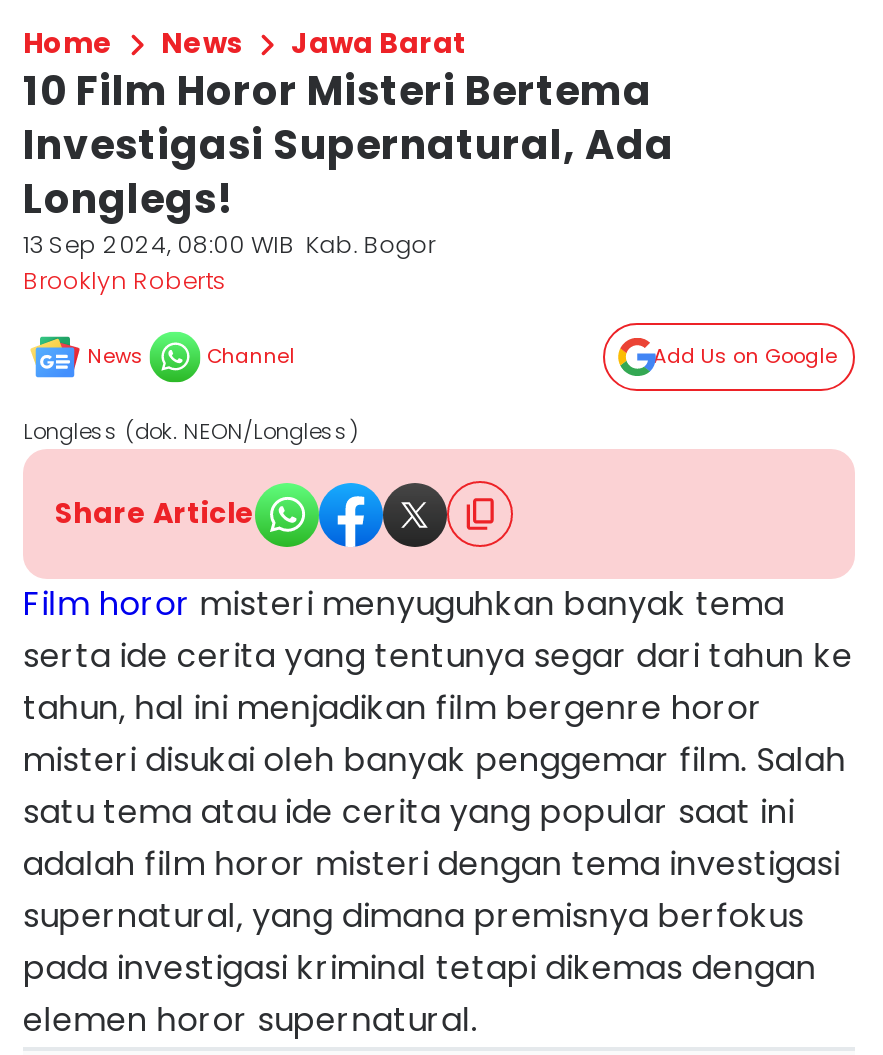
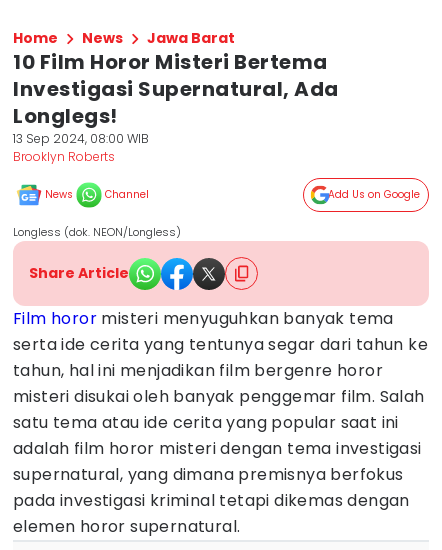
[23,227,435,261] 13 Sep 2024, 08:00 WIB Kab. Bogor -> [13,130,149,147] 13 Sep 2024, 08:00 WIB

